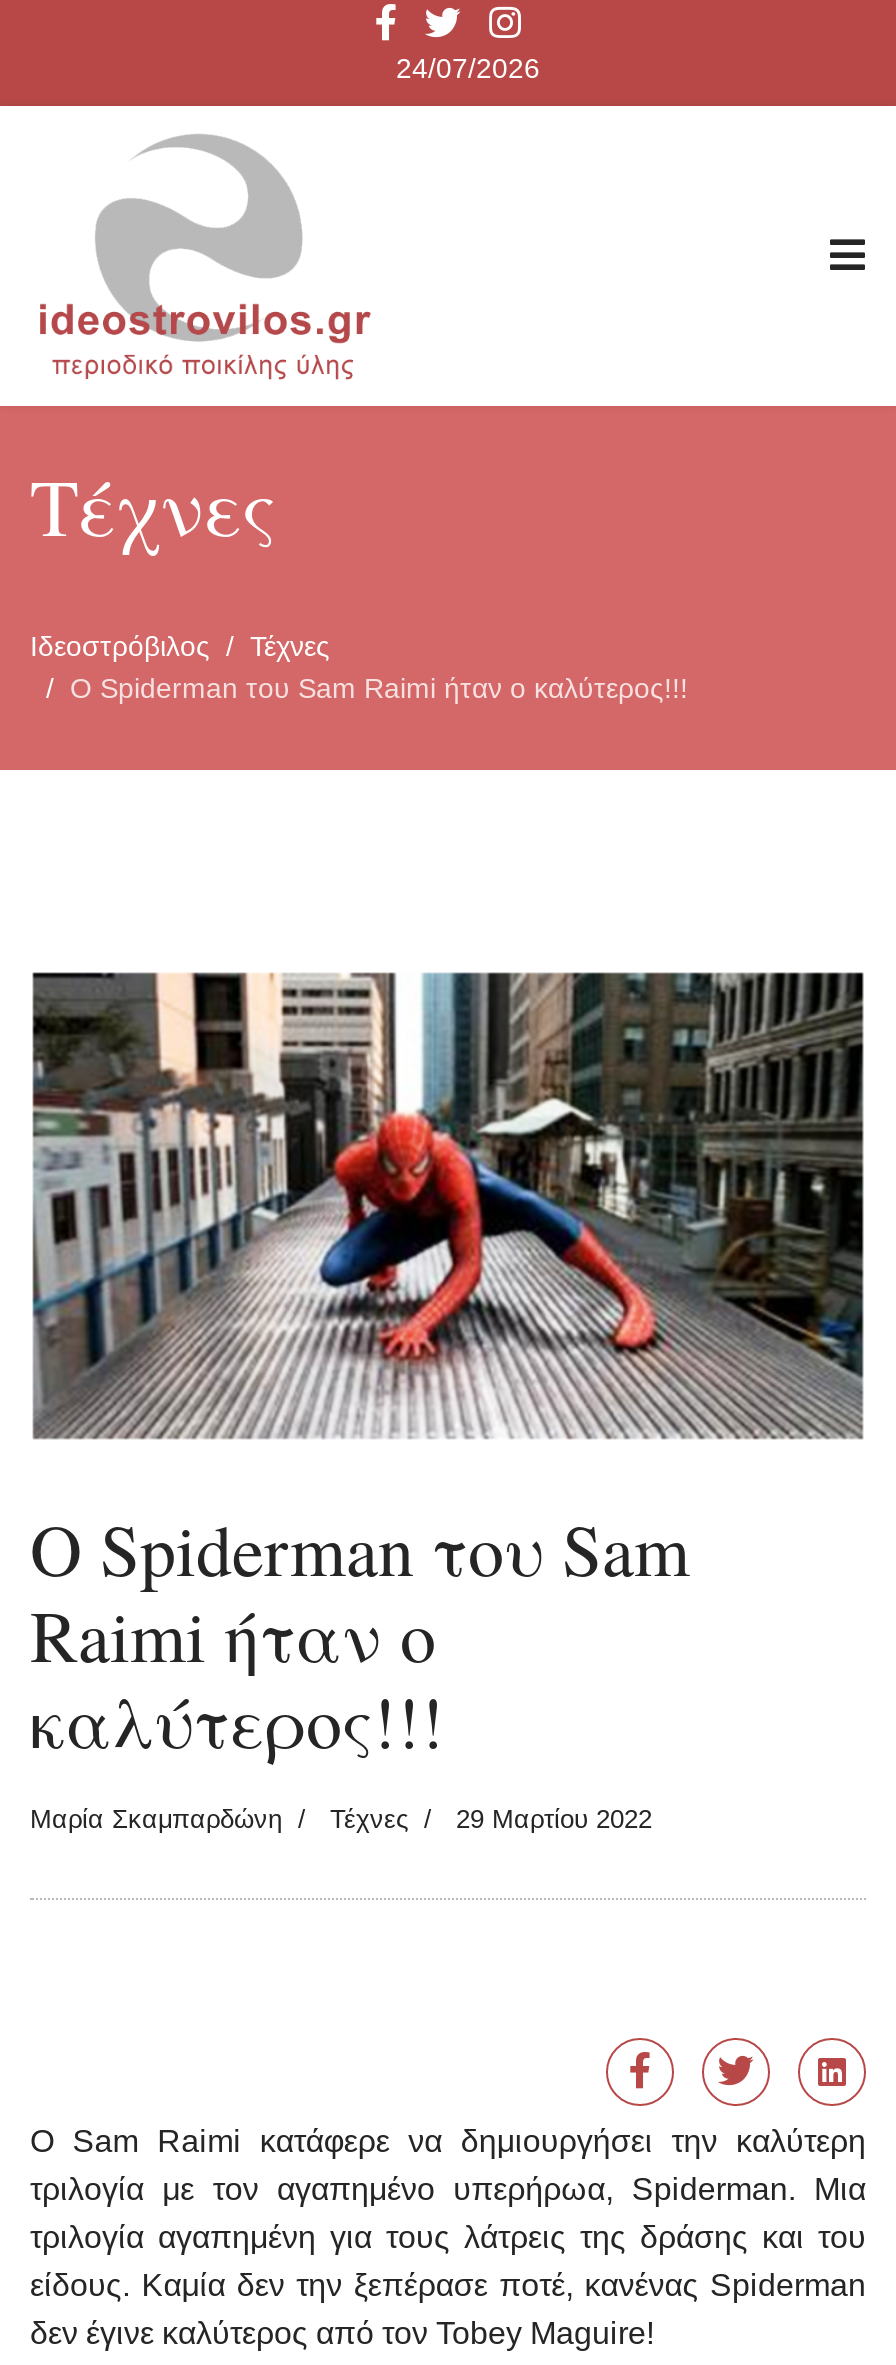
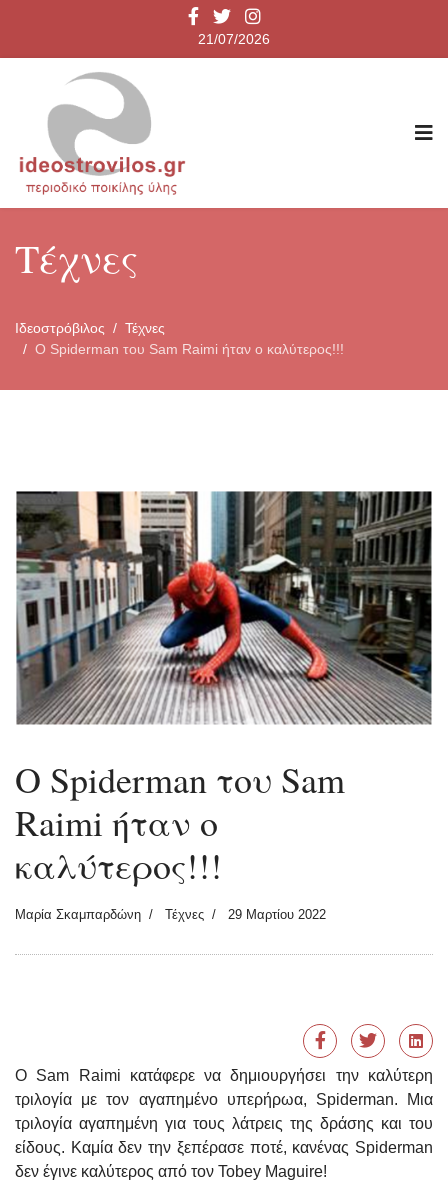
[396,52,540,84] 24/07/2026 -> [198,31,270,47] 21/07/2026

